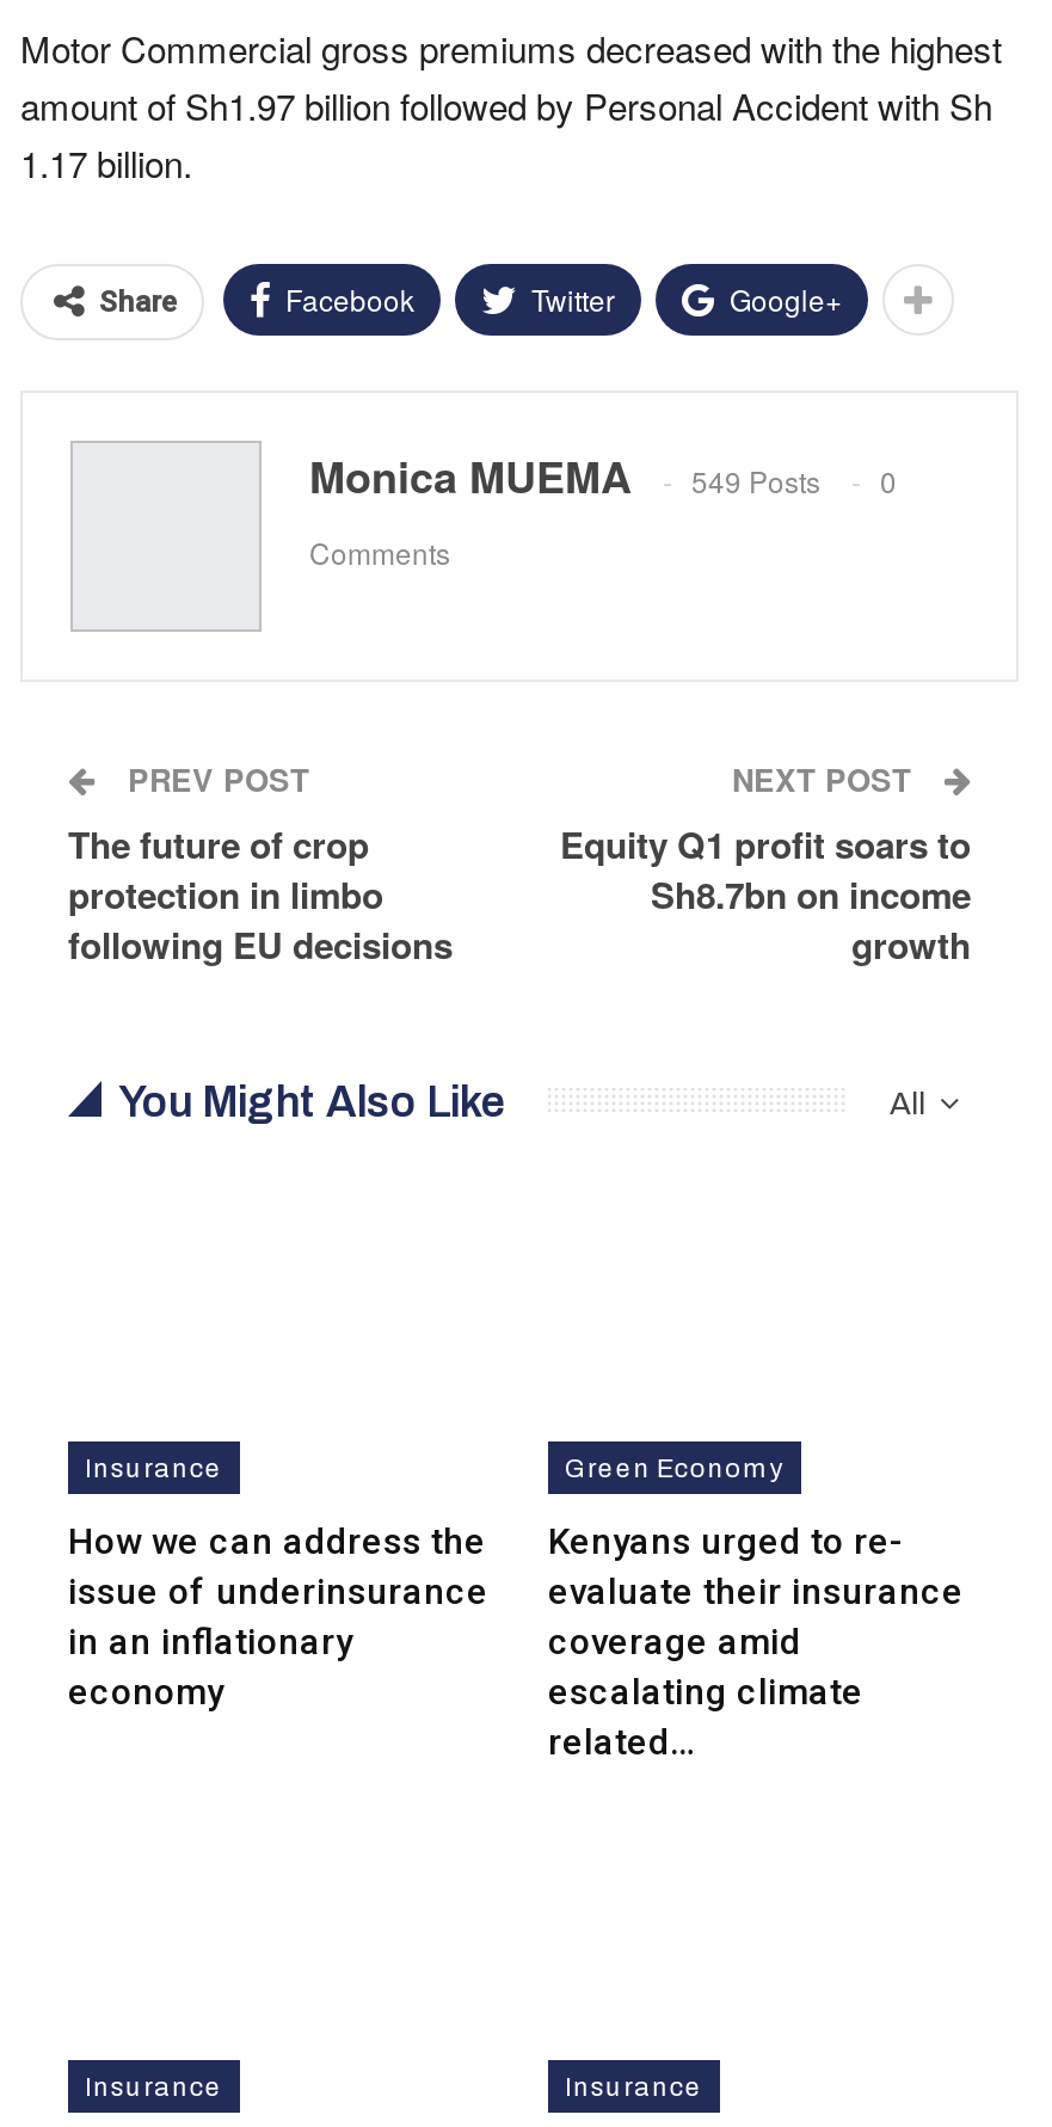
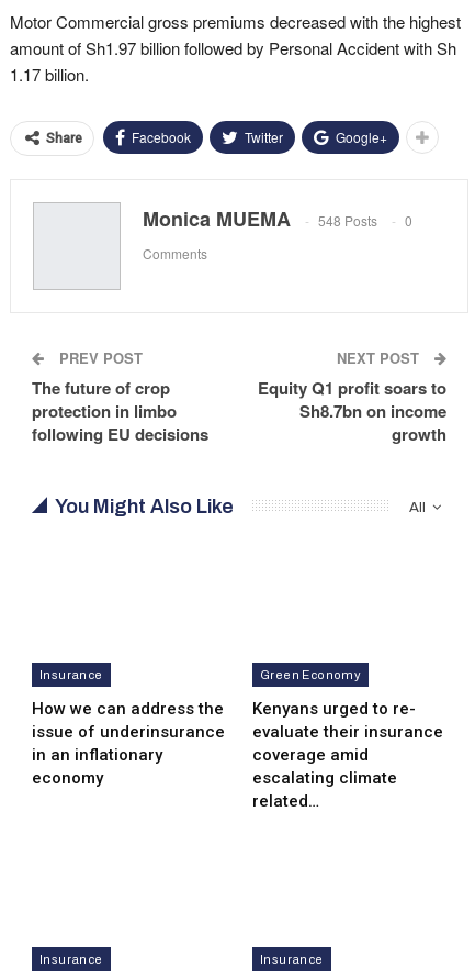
[309,445,897,507] Monica MUEMA 549 Posts 0 -> [143,204,412,233] Monica MUEMA 548 Posts 0

